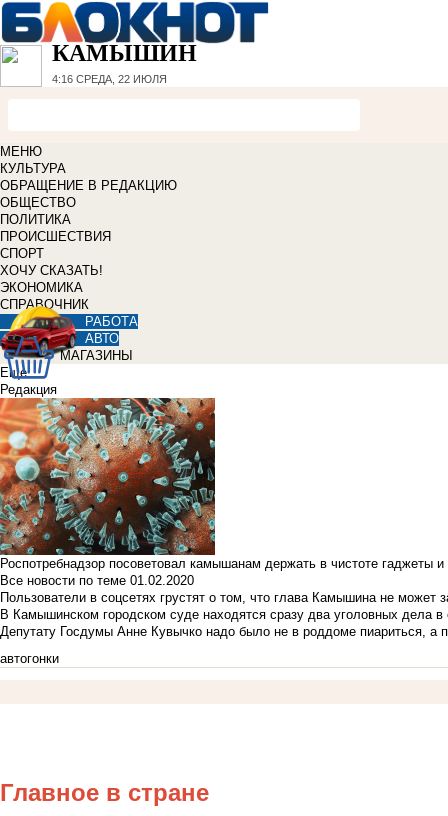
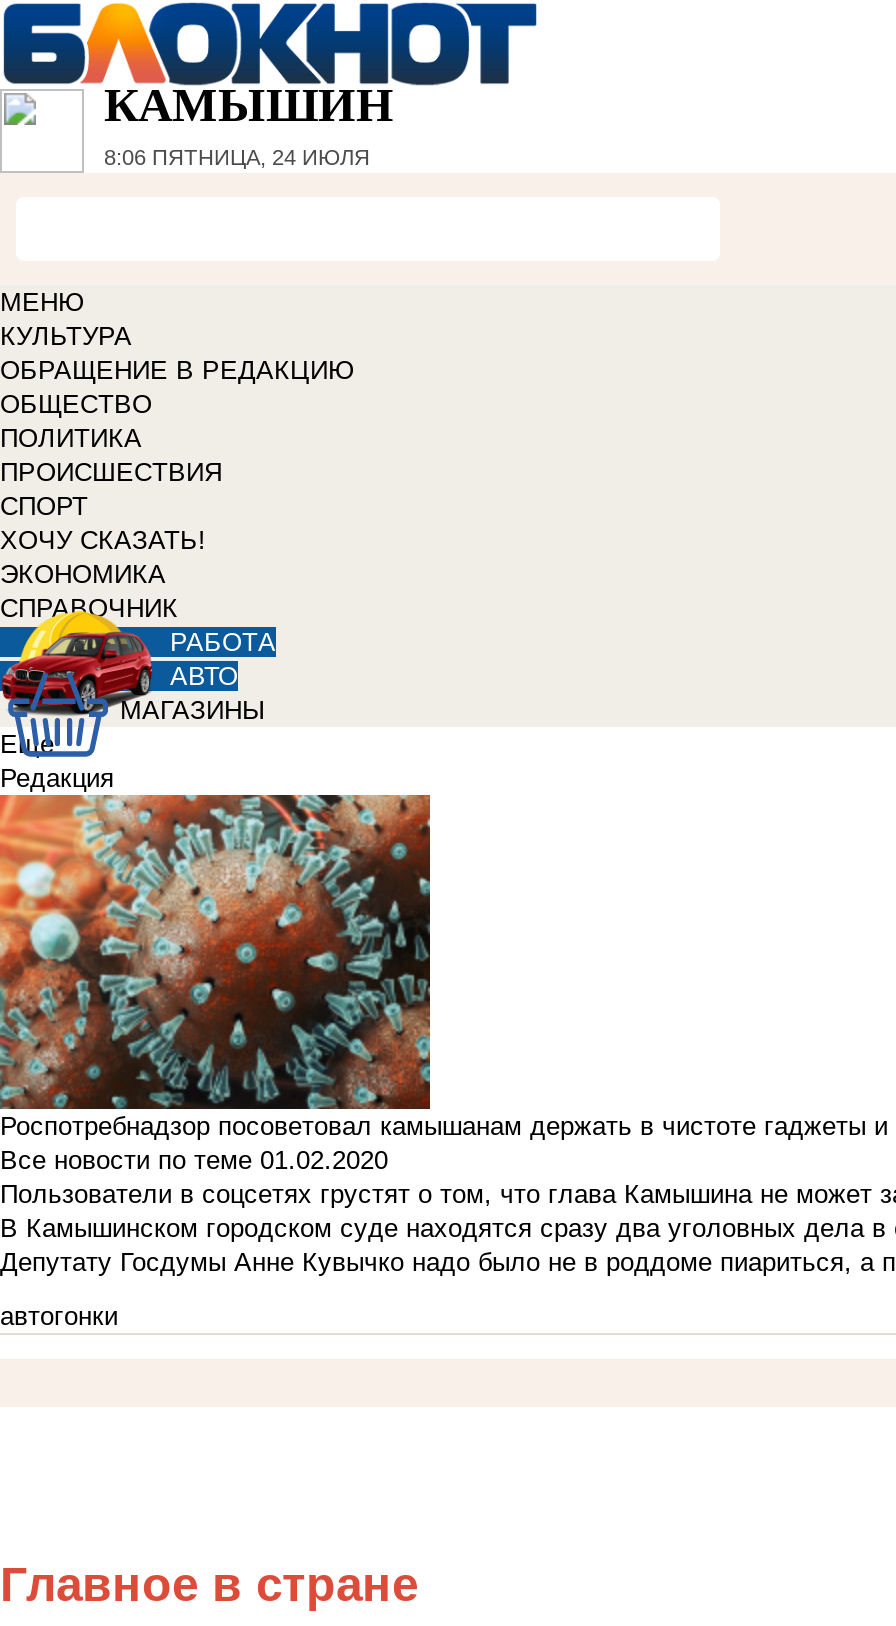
[52,73,167,85] 4:16 СРЕДА, 22 ИЮЛЯ -> [104,146,370,170] 8:06 ПЯТНИЦА, 24 ИЮЛЯ

